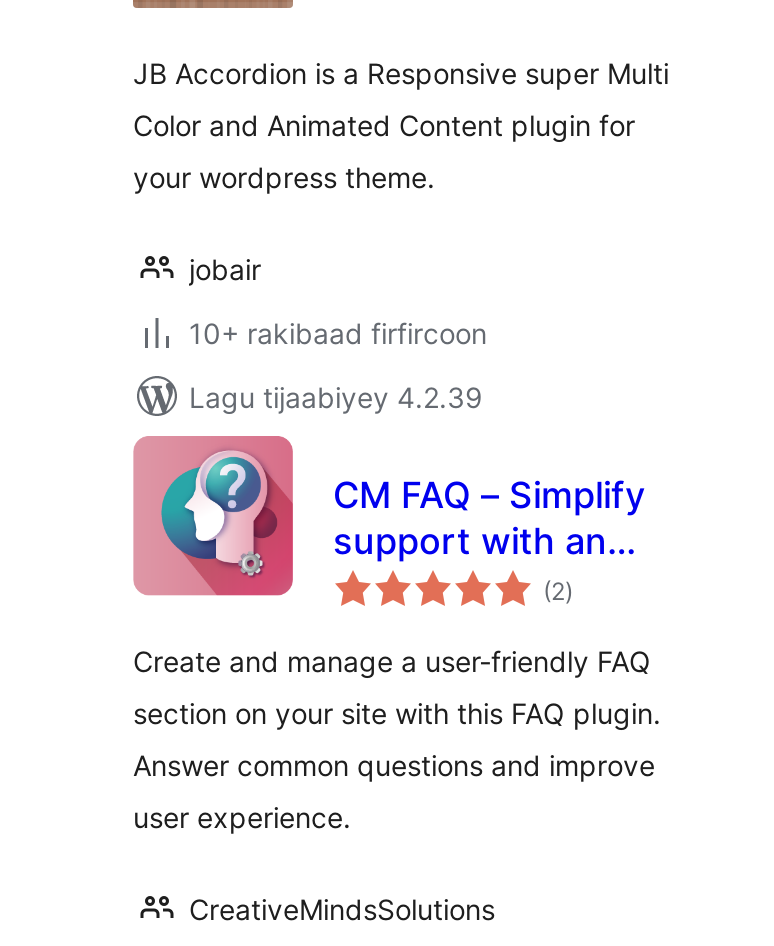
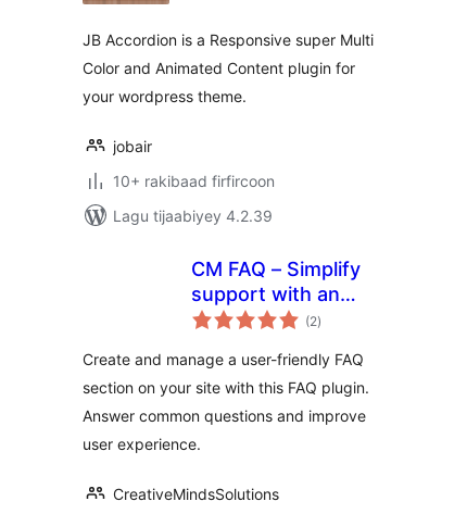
[131,434,295,598] [image] -> none

